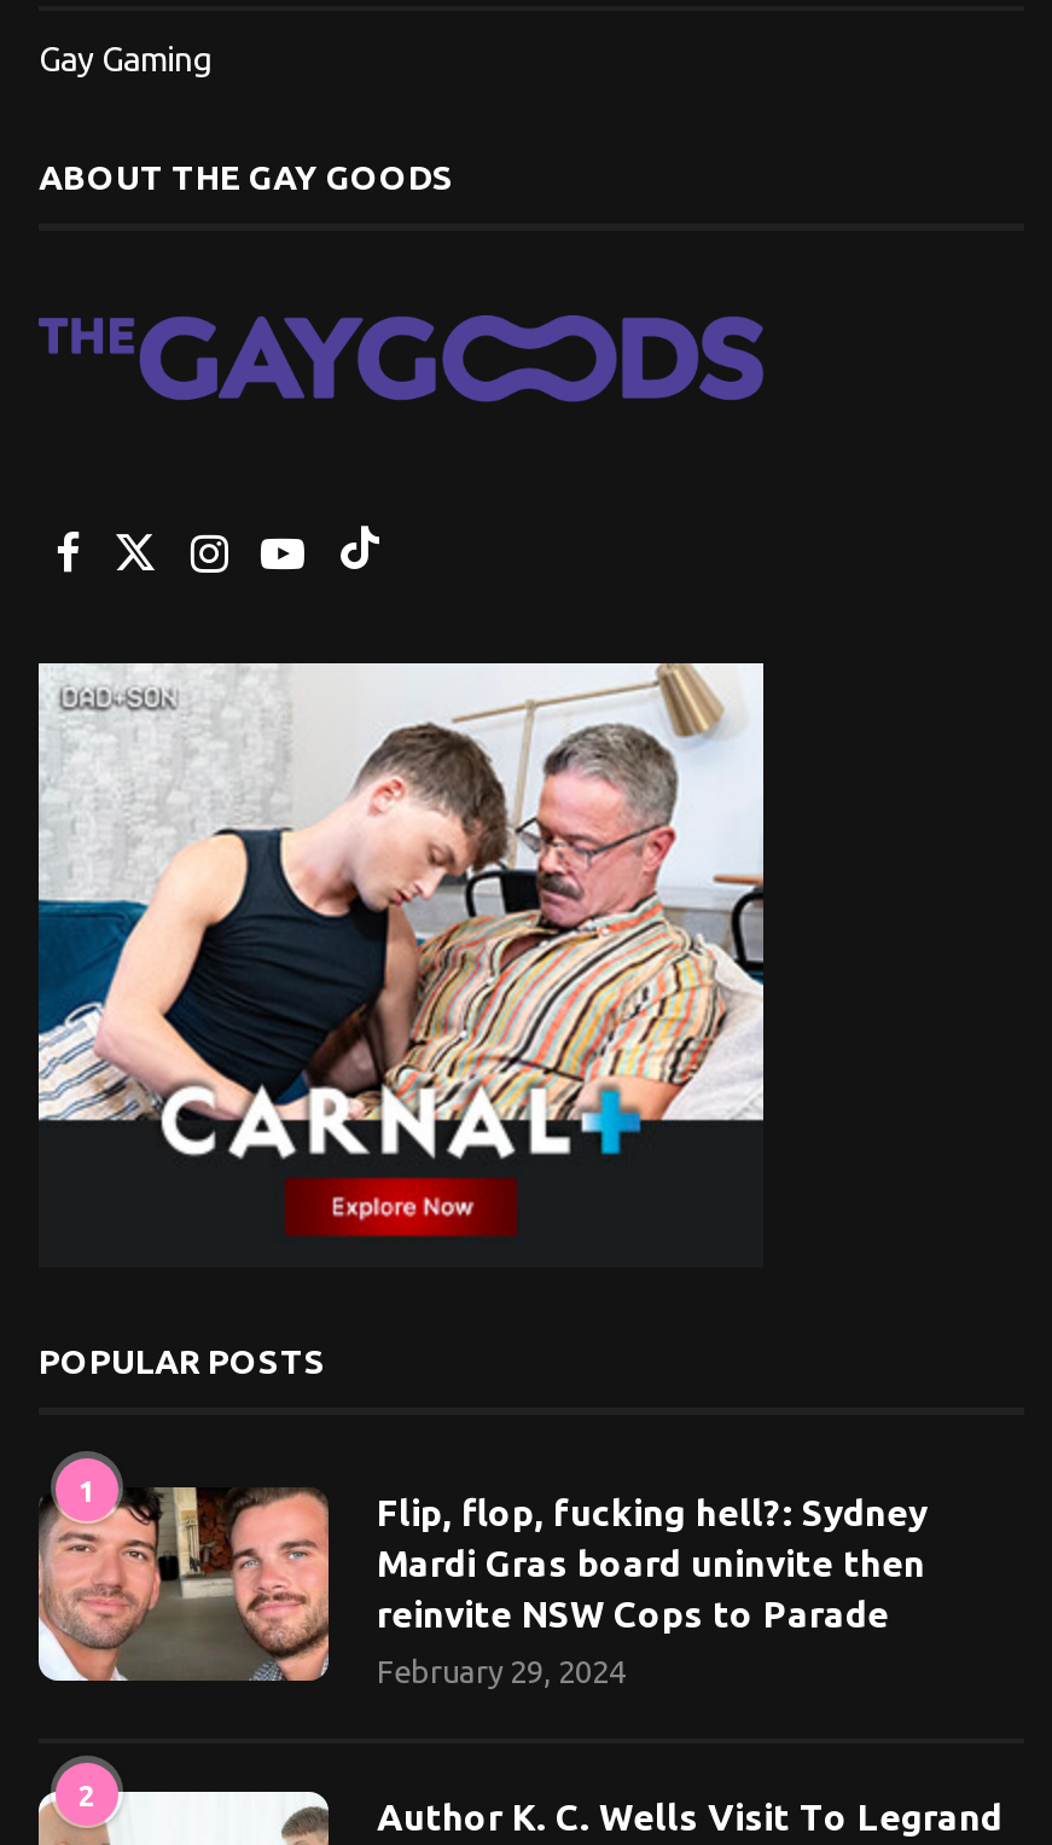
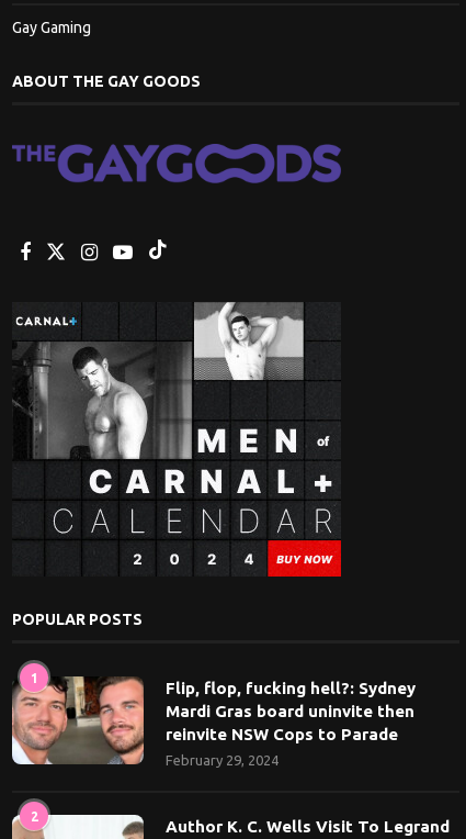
[36,661,766,1267] [image] -> [12,302,342,578] [image]

